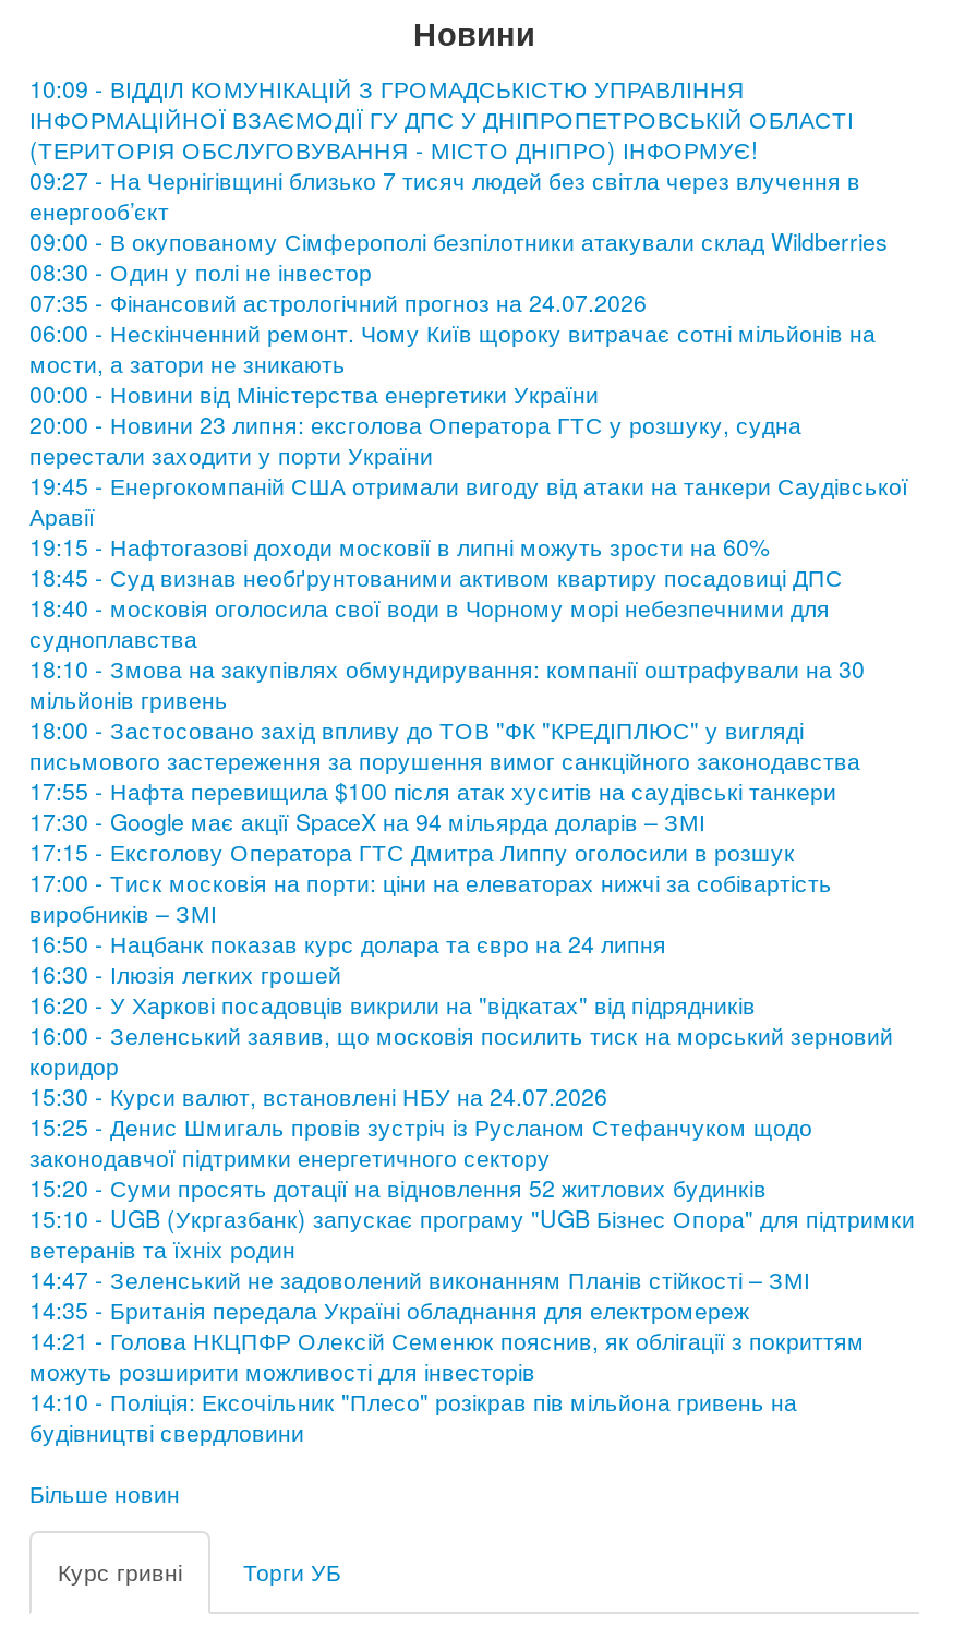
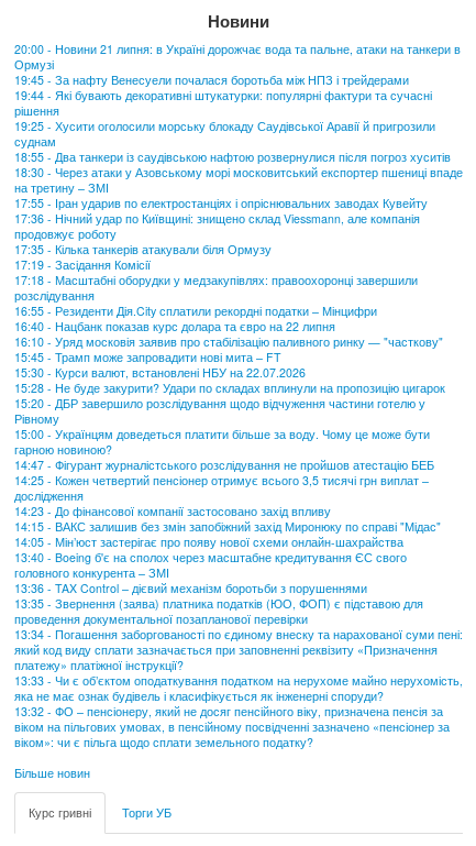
[29,73,915,1449] 10:09 - ВІДДІЛ КОМУНІКАЦІЙ З ГРОМАДСЬКІСТЮ УПРАВЛІННЯ | ІНФОРМАЦІЙНОЇ ВЗАЄМОДІЇ ГУ ДПС У ДНІПРОПЕТРОВСЬКІЙ ОБЛАСТІ | (ТЕРИТОРІЯ ОБСЛУГОВУВАННЯ - МІСТО ДНІПРО) ІНФОРМУЄ! | 09:27 - На Чернігівщині близько 7 тисяч людей без світла через влучення в | енергооб’єкт | 09:00 - В окупованому Сімферополі безпілотники атакували склад Wildberries | 08:30 - Один у полі не інвестор | 07:35 - Фінансовий астрологічний прогноз на 24.07.2026 | 06:00 - Нескінченний ремонт. Чому Київ щороку витрачає сотні мільйонів на | мости, а затори не зникають | 00:00 - Новини від Міністерства енергетики України | 20:00 - Новини 23 липня: ексголова Оператора ГТС у розшуку, судна | перестали заходити у порти України | 19:45 - Енергокомпаній США отримали вигоду від атаки на танкери Саудівської | Аравії | 19:15 - Нафтогазові доходи московії в липні можуть зрости на 60% | 18:45 - Суд визнав необґрунтованими активом квартиру посадовиці ДПС | 18:40 - московія оголосила свої води в Чорному морі небезпечними для | судноплавства | 18:10 - Змова на закупівлях обмундирування: компанії оштрафували на 30 | мільйонів гривень | 18:00 - Застосовано захід впливу до ТОВ "ФК "КРЕДІПЛЮС" у вигляді | письмового застереження за порушення вимог санкційного законодавства | 17:55 - Нафта перевищила $100 після атак хуситів на саудівські танкери | 17:30 - Google має акції SpaceX на 94 мільярда доларів – ЗМІ | 17:15 - Ексголову Оператора ГТС Дмитра Липпу оголосили в розшук | 17:00 - Тиск московія на порти: ціни на елеваторах нижчі за собівартість | виробників – ЗМІ | 16:50 - Нацбанк показав курс долара та євро на 24 липня | 16:30 - Ілюзія легких грошей | 16:20 - У Харкові посадовців викрили на "відкатах" від підрядників | 16:00 - Зеленський заявив, що московія посилить тиск на морський зерновий | коридор | 15:30 - Курси валют, встановлені НБУ на 24.07.2026 | 15:25 - Денис Шмигаль провів зустріч із Русланом Стефанчуком щодо | законодавчої підтримки енергетичного сектору | 15:20 - Суми просять дотації на відновлення 52 житлових будинків | 15:10 - UGB (Укргазбанк) запускає програму "UGB Бізнес Опора" для підтримки | ветеранів та їхніх родин | 14:47 - Зеленський не задоволений виконанням Планів стійкості – ЗМІ | 14:35 - Британія передала Україні обладнання для електромереж | 14:21 - Голова НКЦПФР Олексій Семенюк пояснив, як облігації з покриттям | можуть розширити можливості для інвесторів | 14:10 - Поліція: Ексочільник "Плесо" розікрав пів мільйона гривень на | будівництві свердловини -> [14,41,463,751] 20:00 - Новини 21 липня: в Україні дорожчає вода та пальне, атаки на танкери в | Ормузі | 19:45 - За нафту Венесуели почалася боротьба між НПЗ і трейдерами | 19:44 - Які бувають декоративні штукатурки: популярні фактури та сучасні | рішення | 19:25 - Хусити оголосили морську блокаду Саудівської Аравії й пригрозили | суднам | 18:55 - Два танкери із саудівською нафтою розвернулися після погроз хуситів | 18:30 - Через атаки у Азовському морі московитський експортер пшениці впаде | на третину – ЗМІ | 17:55 - Іран ударив по електростанціях і опріснювальних заводах Кувейту | 17:36 - Нічний удар по Київщині: знищено склад Viessmann, але компанія | продовжує роботу | 17:35 - Кілька танкерів атакували біля Ормузу | 17:19 - Засідання Комісії | 17:18 - Масштабні оборудки у медзакупівлях: правоохоронці завершили | розслідування | 16:55 - Резиденти Дія.City сплатили рекордні податки – Мінцифри | 16:40 - Нацбанк показав курс долара та євро на 22 липня | 16:10 - Уряд московія заявив про стабілізацію паливного ринку — "часткову" | 15:45 - Трамп може запровадити нові мита – FT | 15:30 - Курси валют, встановлені НБУ на 22.07.2026 | 15:28 - Не буде закурити? Удари по складах вплинули на пропозицію цигарок | 15:20 - ДБР завершило розслідування щодо відчуження частини готелю у | Рівному | 15:00 - Українцям доведеться платити більше за воду. Чому це може бути | гарною новиною? | 14:47 - Фігурант журналістського розслідування не пройшов атестацію БЕБ | 14:25 - Кожен четвертий пенсіонер отримує всього 3,5 тисячі грн виплат – | дослідження | 14:23 - До фінансової компанії застосовано захід впливу | 14:15 - ВАКС залишив без змін запобіжний захід Миронюку по справі "Мідас" | 14:05 - Мін’юст застерігає про появу нової схеми онлайн-шахрайства | 13:40 - Boeing б'є на сполох через масштабне кредитування ЄС свого | головного конкурента – ЗМІ | 13:36 - TAX Control – дієвий механізм боротьби з порушеннями | 13:35 - Звернення (заява) платника податків (ЮО, ФОП) є підставою для | проведення документальної позапланової перевірки | 13:34 - Погашення заборгованості по єдиному внеску та нарахованої суми пені: | який код виду сплати зазначається при заповненні реквізиту «Призначення | платежу» платіжної інструкції? | 13:33 - Чи є об’єктом оподаткування податком на нерухоме майно нерухомість, | яка не має ознак будівель і класифікується як інженерні споруди? | 13:32 - ФО – пенсіонеру, який не досяг пенсійного віку, призначена пенсія за | віком на пільгових умовах, в пенсійному посвідченні зазначено «пенсіонер за | віком»: чи є пільга щодо сплати земельного податку?

